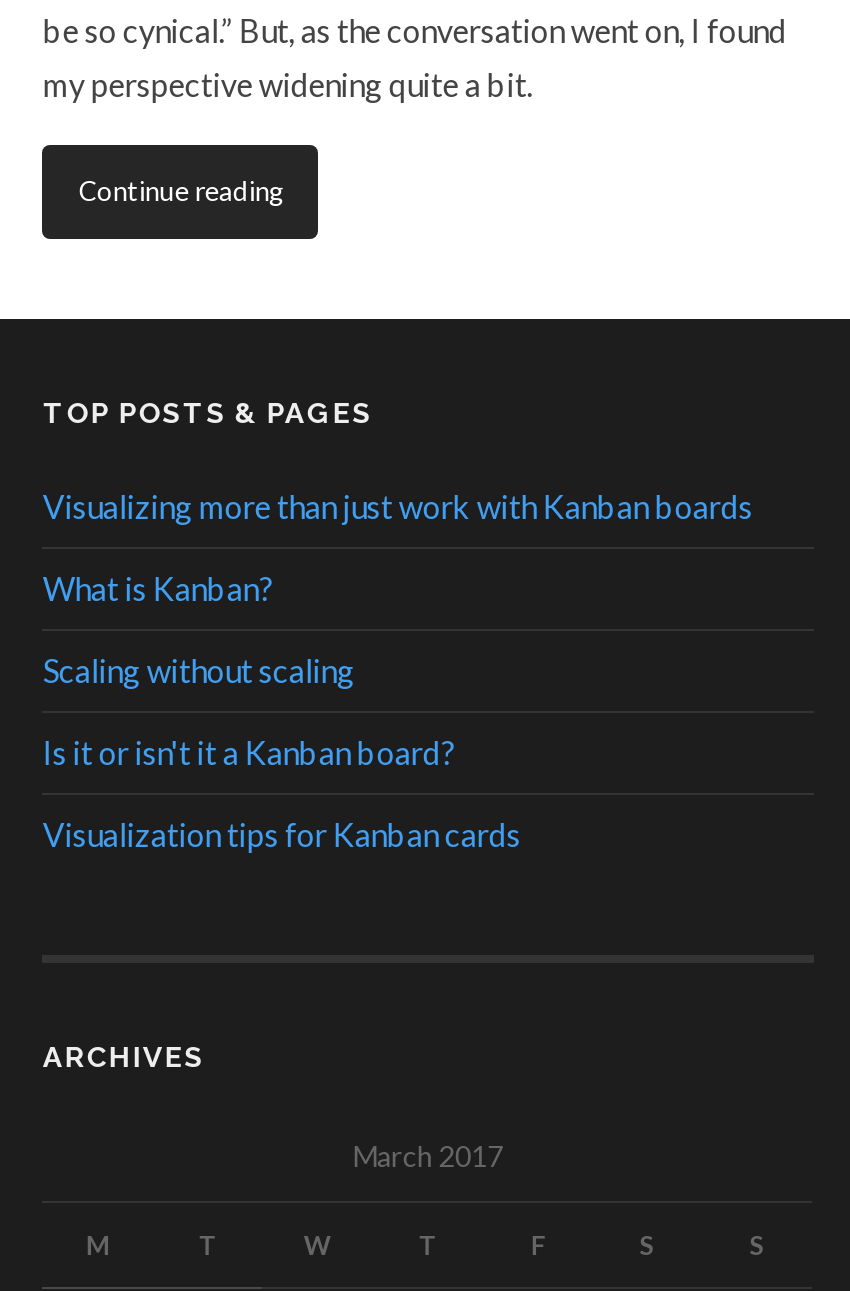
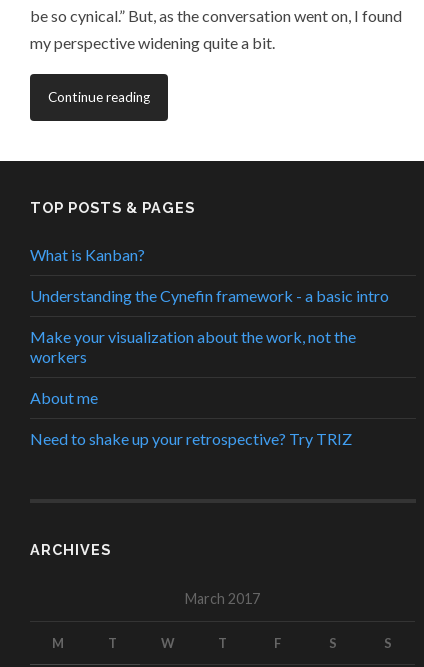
[43,488,753,526] Visualizing more than just work with Kanban boards -> none
moved [43,570,273,608] -> [30,244,145,263]: What is Kanban?
[43,652,521,854] Scaling without scaling | Is it or isn't it a Kanban board? | Visualization tips for Kanban cards -> [30,285,389,447] Understanding the Cynefin framework - a basic intro | Make your visualization about the work, not the | workers | About me | Need to shake up your retrospective? Try TRIZ

